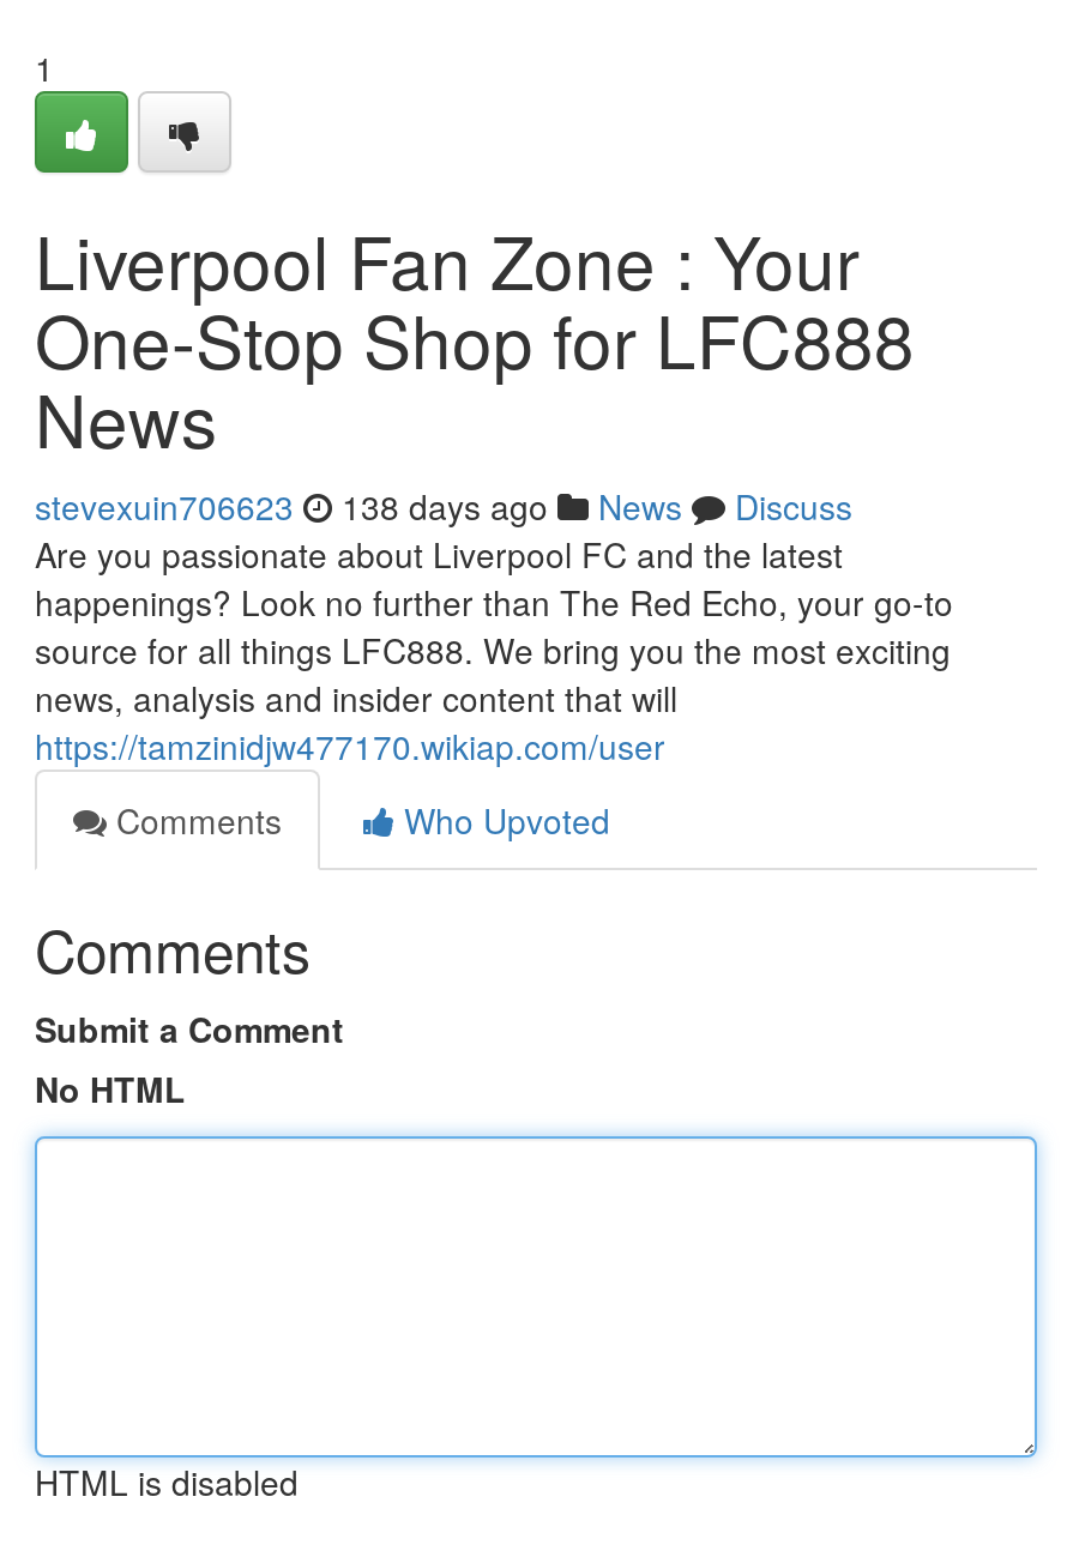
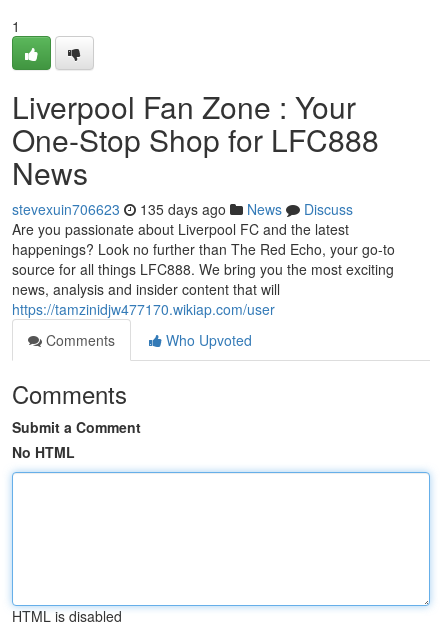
[35,482,852,530] stevexuin706623 138 days ago News Discuss -> [12,199,353,219] stevexuin706623 135 days ago News Discuss

